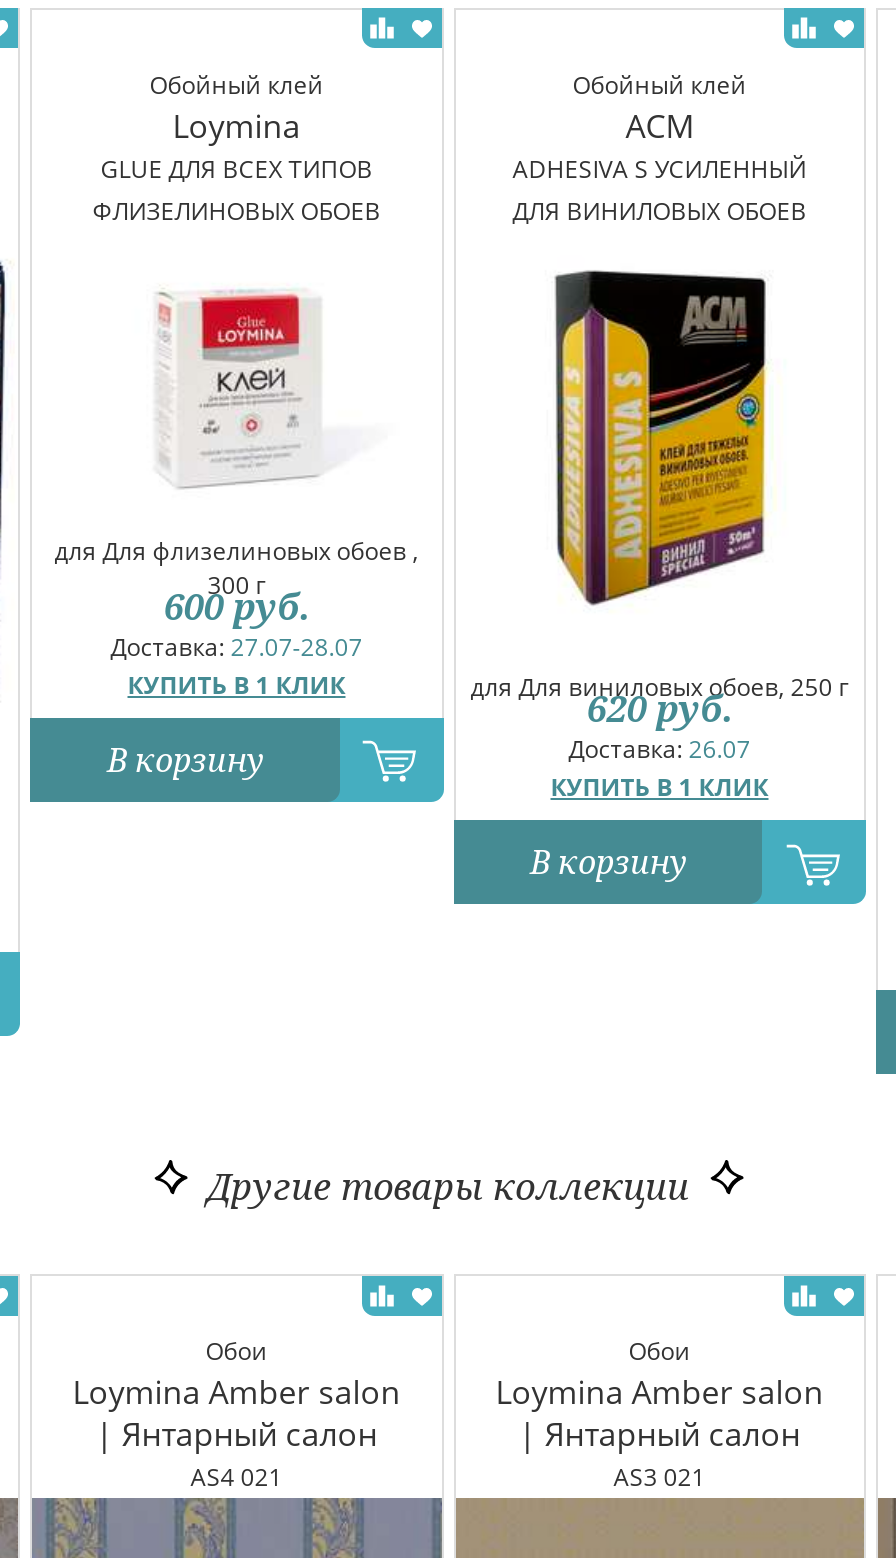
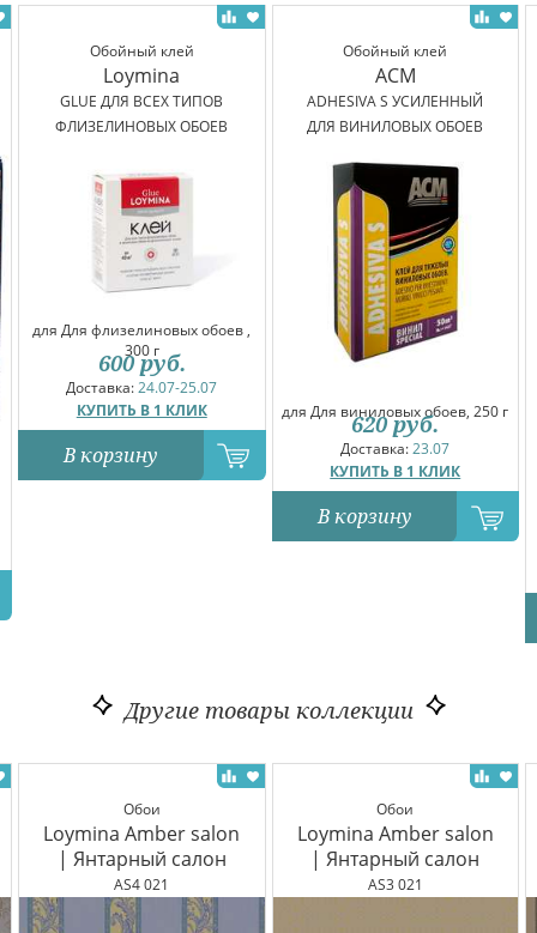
[110,629,362,663] Доставка: 27.07-28.07 -> [66,377,217,397] Доставка: 24.07-25.07
[568,732,750,766] Доставка: 26.07 -> [341,438,450,459] Доставка: 23.07

